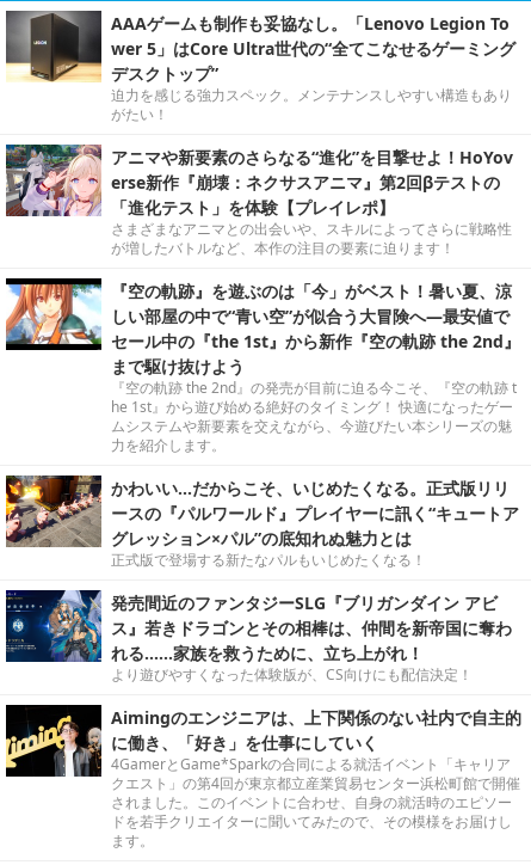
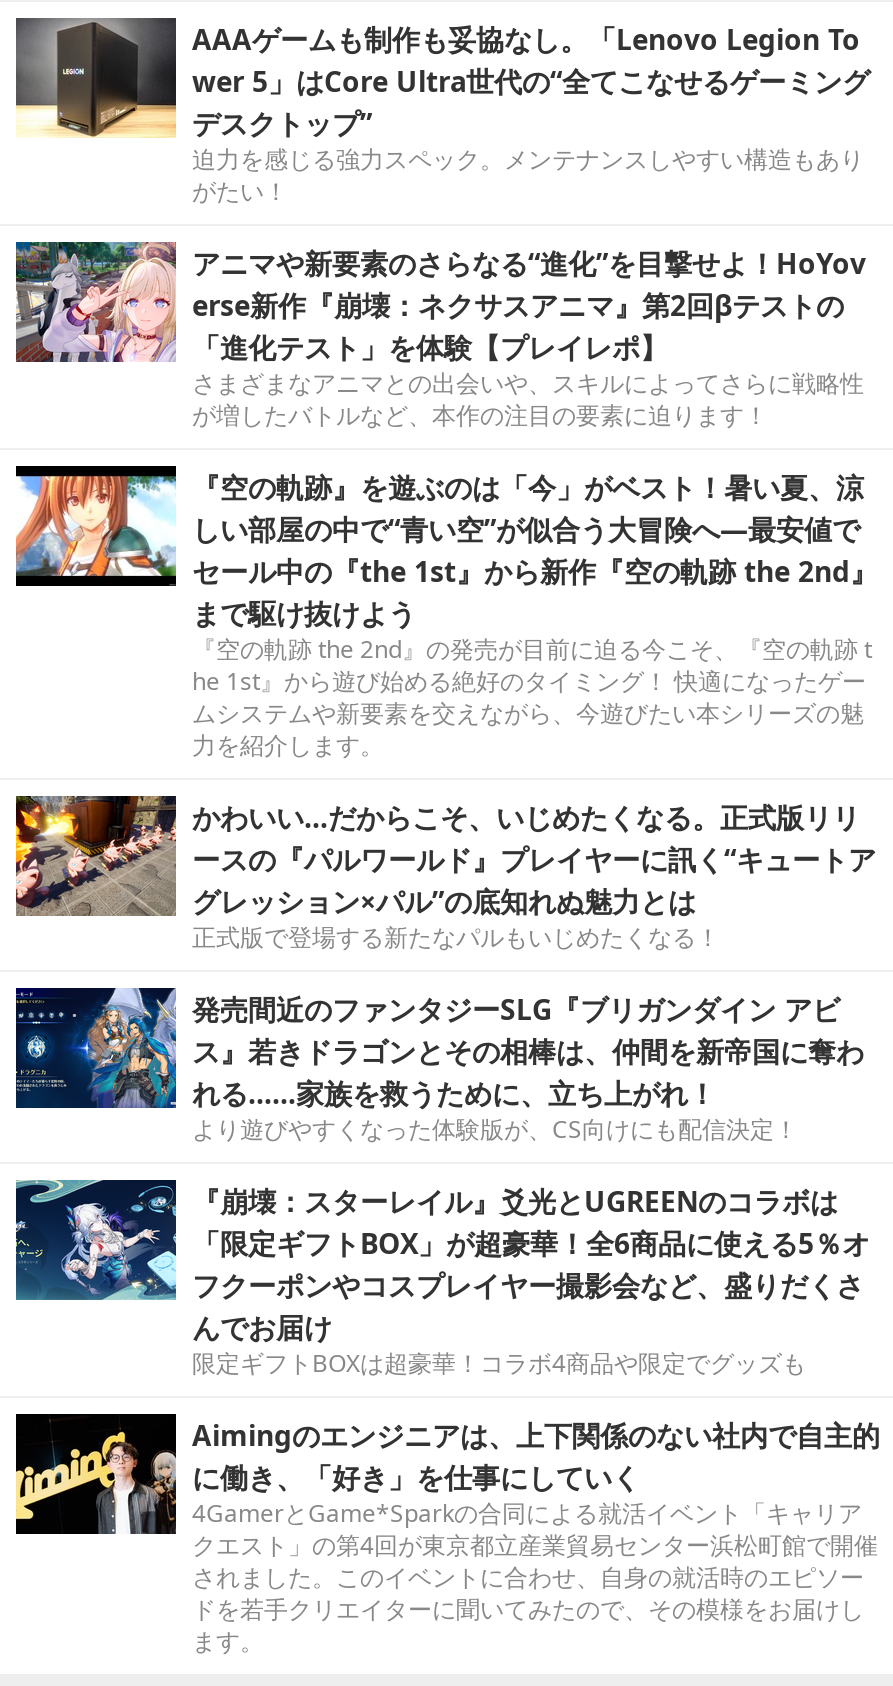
none -> [14,1178,870,1380] [image] | 『崩壊：スターレイル』爻光とUGREENのコラボは | 「限定ギフトBOX」が超豪華！全6商品に使える5％オ | フクーポンやコスプレイヤー撮影会など、盛りだくさ | んでお届け | 限定ギフトBOXは超豪華！コラボ4商品や限定でグッズも

